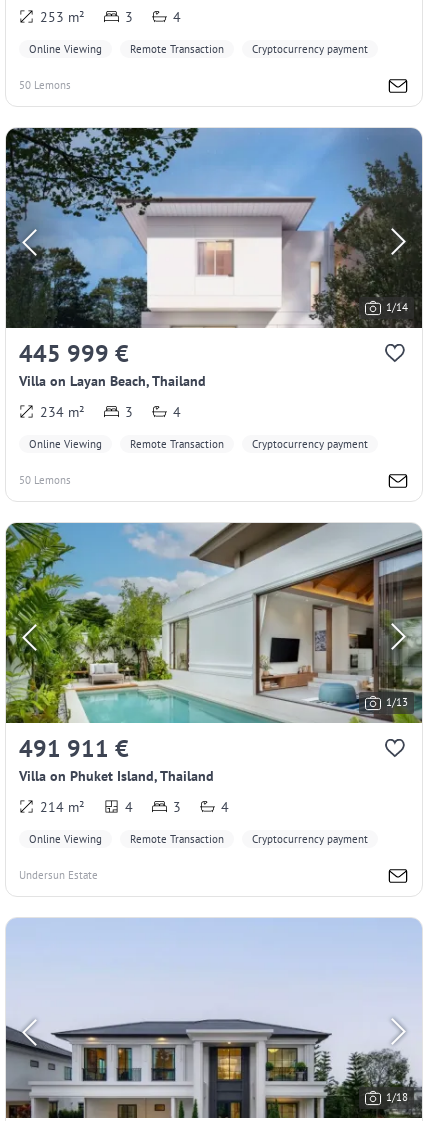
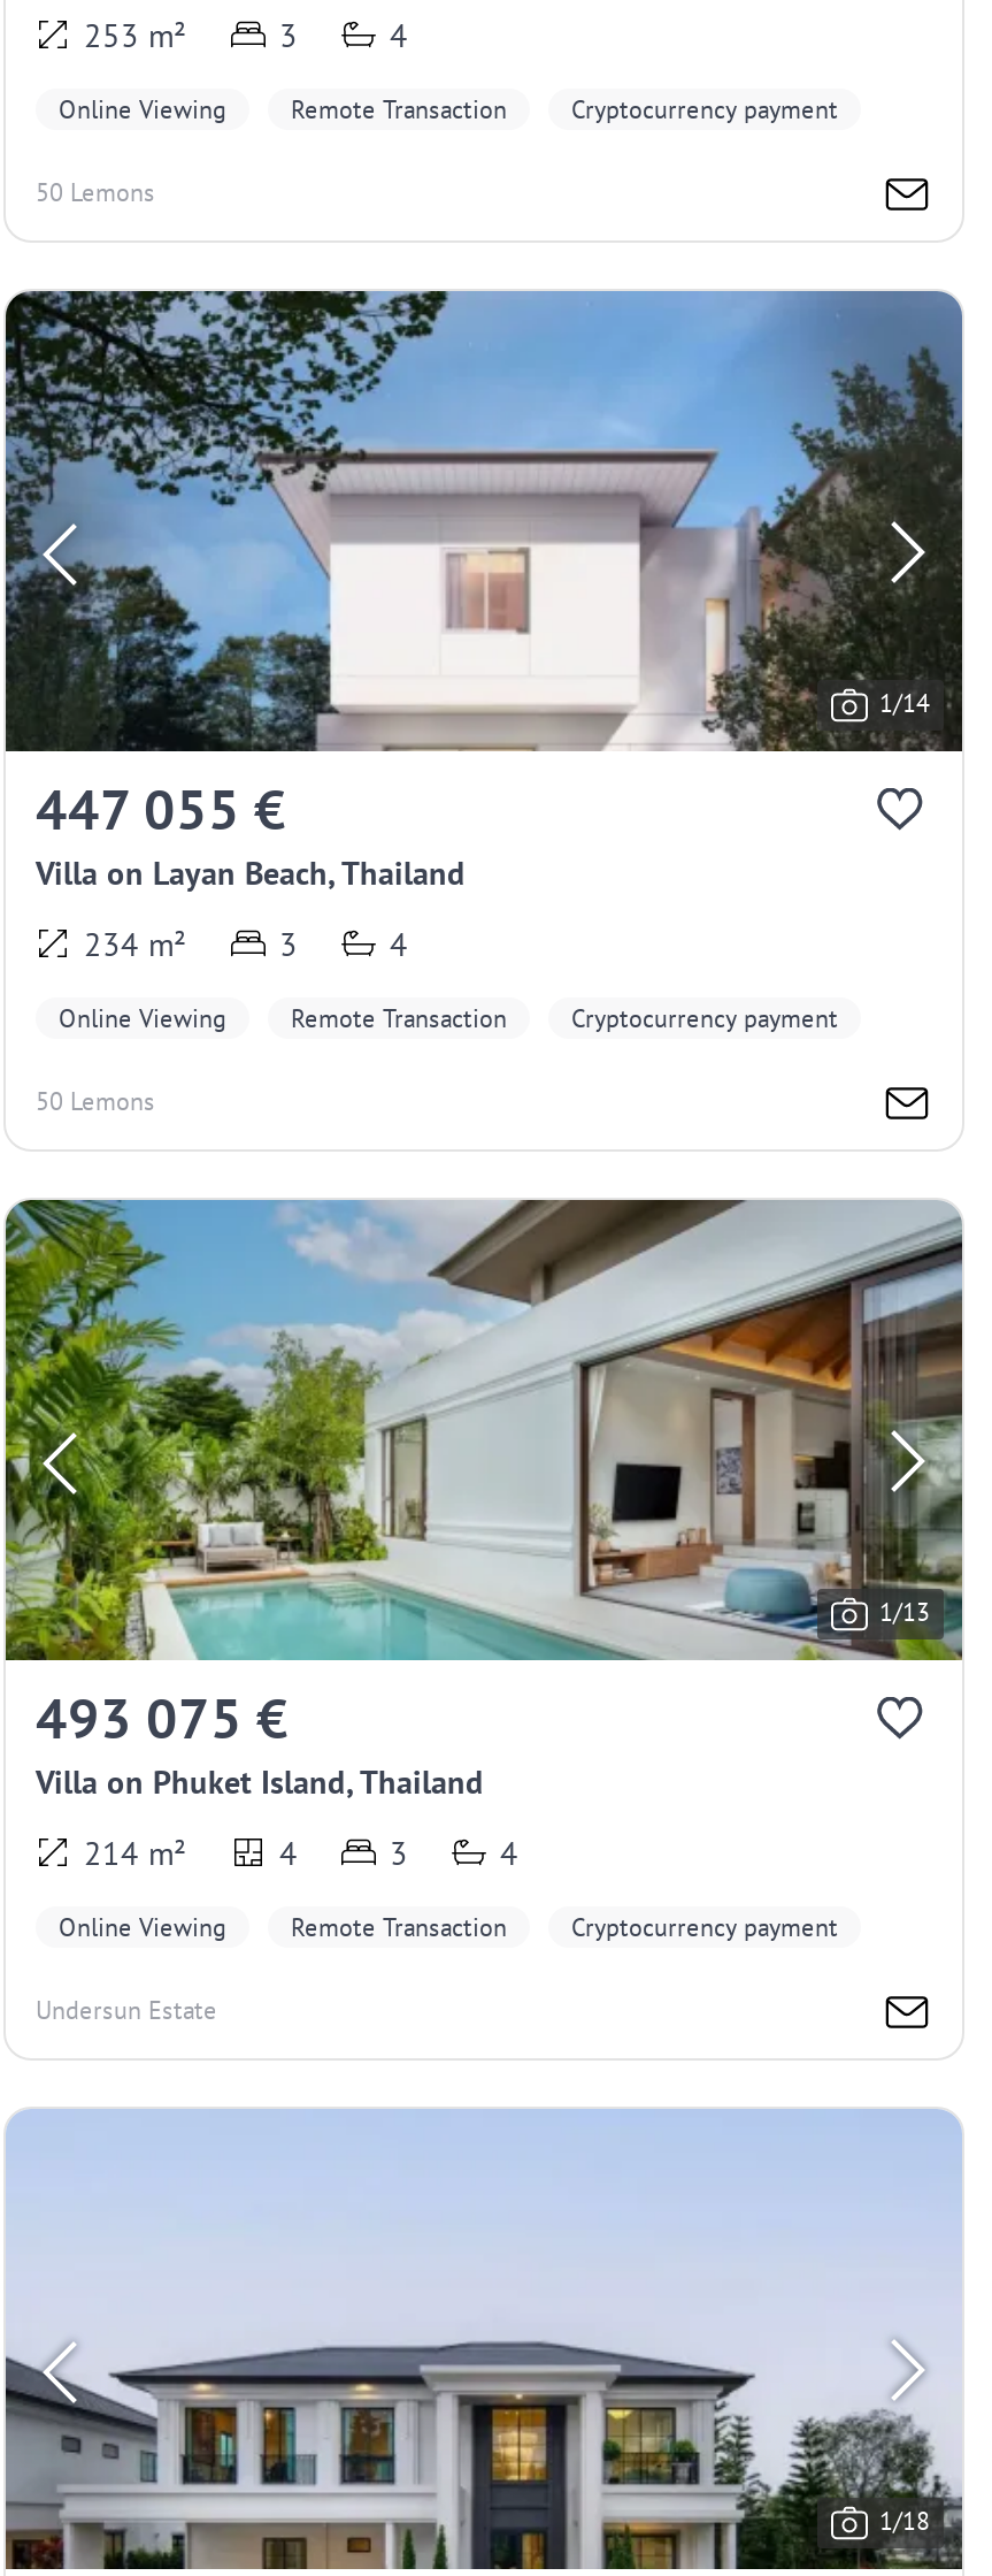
[19,337,129,368] 445 999 € -> [36,773,286,844] 447 055 €
[19,732,129,763] 491 911 € -> [36,1682,289,1753] 493 075 €

